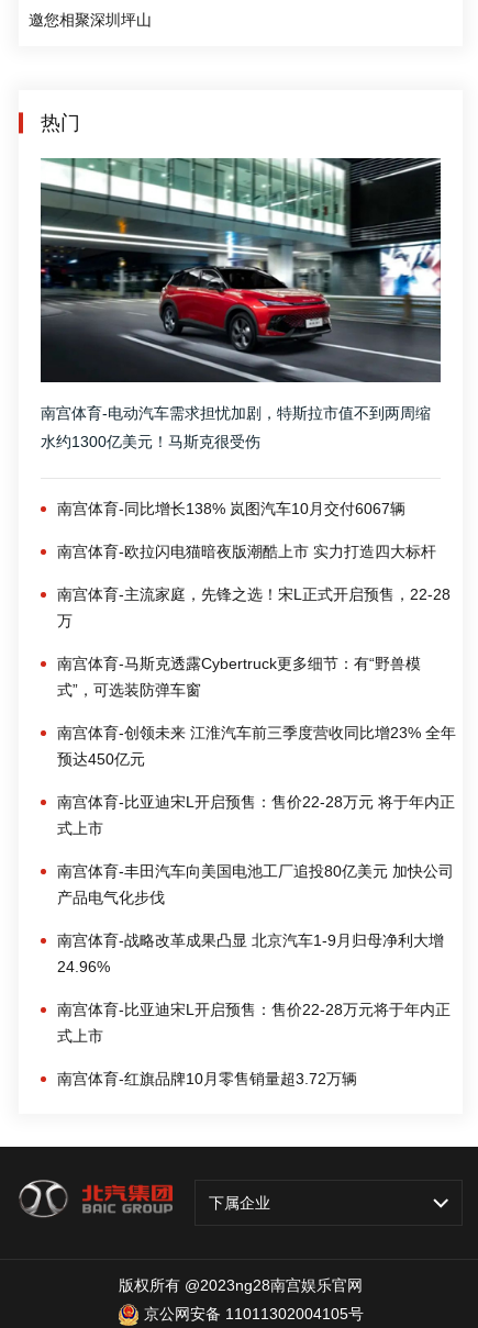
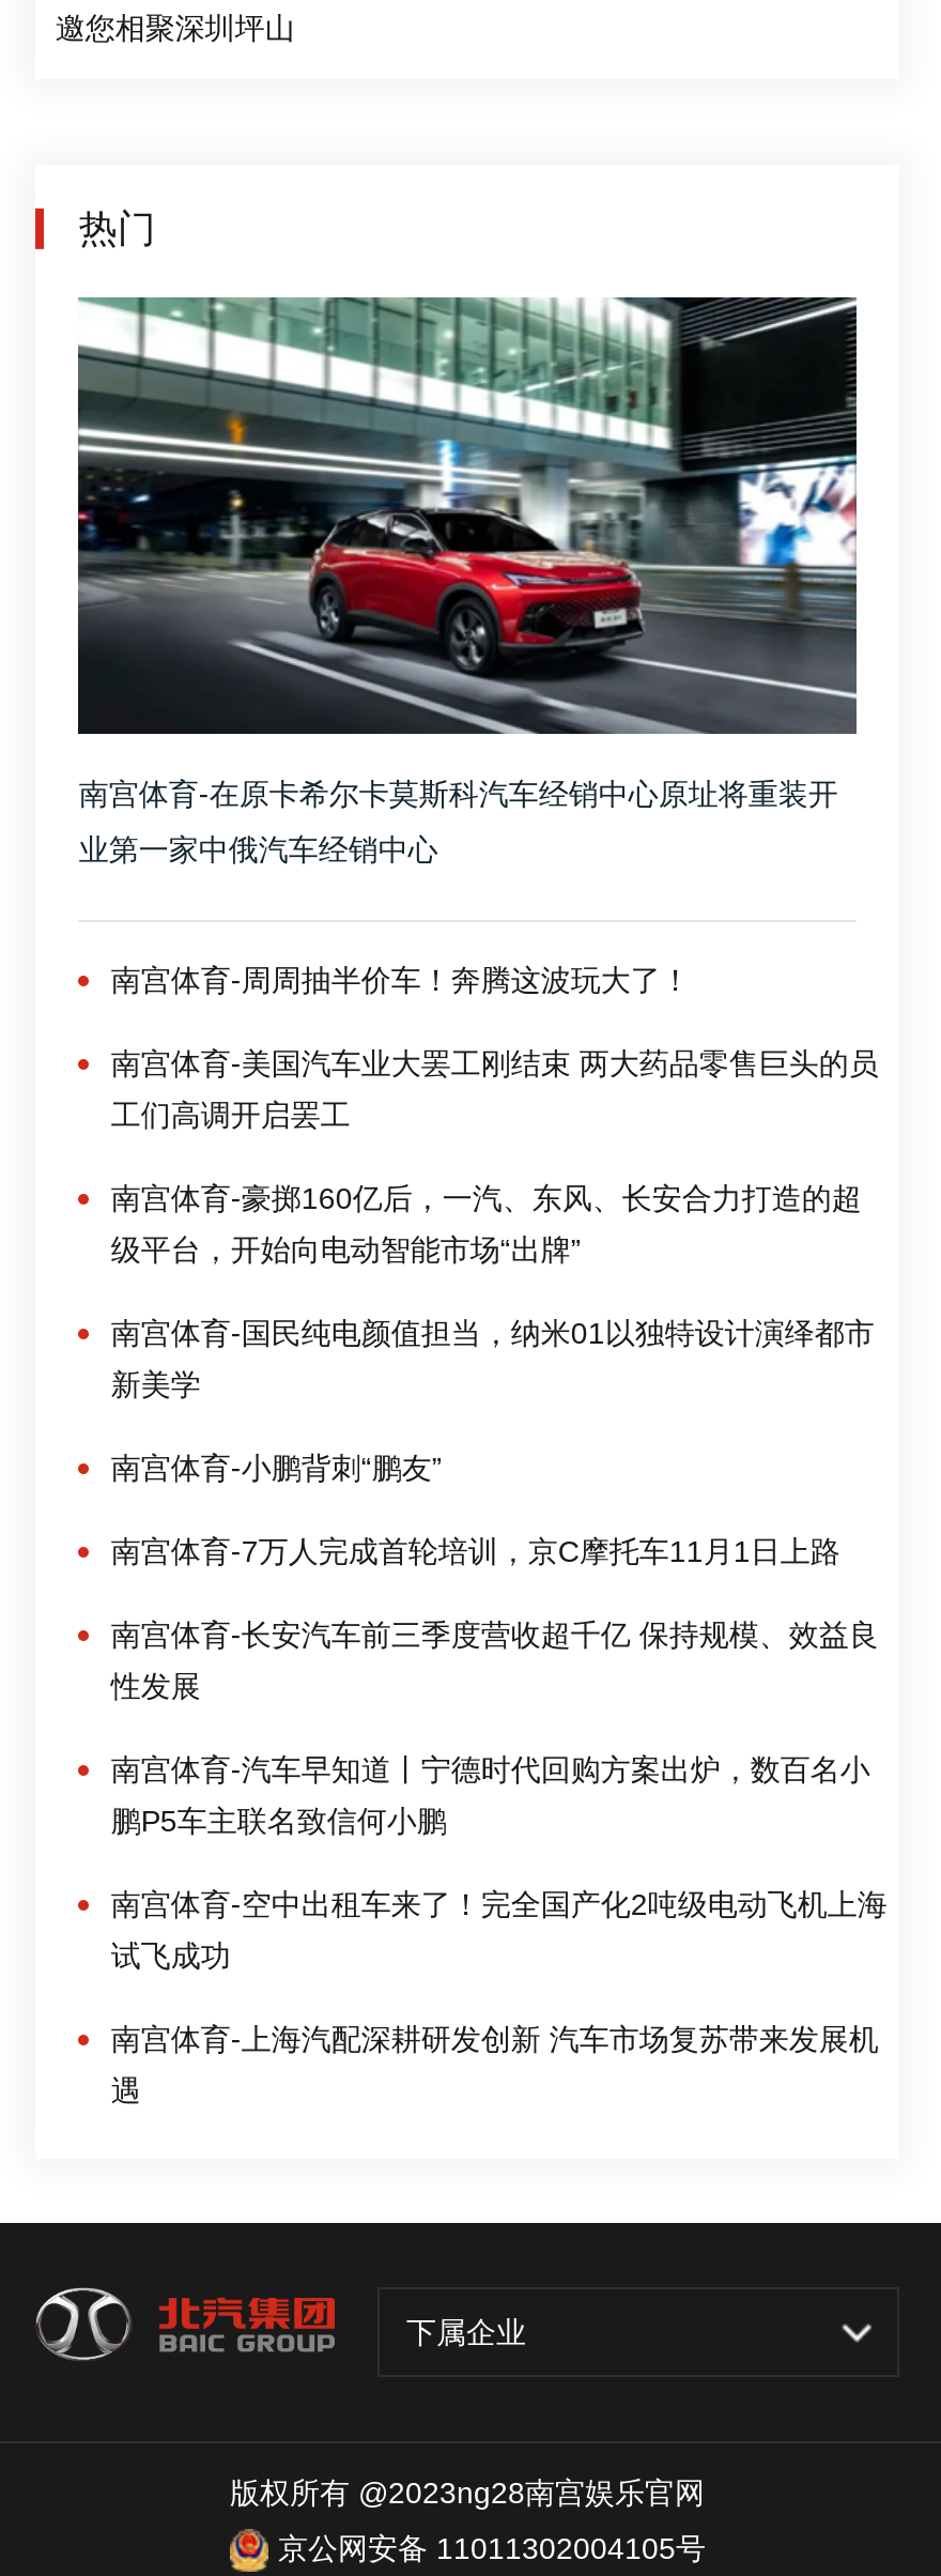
[41,404,431,422] 南宫体育-电动汽车需求担忧加剧，特斯拉市值不到两周缩 -> [79,777,838,811] 南宫体育-在原卡希尔卡莫斯科汽车经销中心原址将重装开
[41,433,261,450] 水约1300亿美元！马斯克很受伤 -> [79,832,438,867] 业第一家中俄汽车经销中心
[58,500,406,517] 南宫体育-同比增长138% 岚图汽车10月交付6067辆 -> [111,963,691,997] 南宫体育-周周抽半价车！奔腾这波玩大了！
[58,543,437,560] 南宫体育-欧拉闪电猫暗夜版潮酷上市 实力打造四大标杆 -> [111,1046,879,1081] 南宫体育-美国汽车业大罢工刚结束 两大药品零售巨头的员
[58,586,451,603] 南宫体育-主流家庭，先锋之选！宋L正式开启预售，22-28 -> [111,1098,351,1132] 工们高调开启罢工
[58,612,73,630] 万 -> [111,1181,862,1215] 南宫体育-豪掷160亿后，一汽、东风、长安合力打造的超
[58,655,421,672] 南宫体育-马斯克透露Cybertruck更多细节：有“野兽模 -> [111,1233,581,1267] 级平台，开始向电动智能市场“出牌”
[58,681,202,699] 式”，可选装防弹车窗 -> [111,1316,874,1350] 南宫体育-国民纯电颜值担当，纳米01以独特设计演绎都市
[58,724,456,742] 南宫体育-创领未来 江淮汽车前三季度营收同比增23% 全年 -> [111,1367,201,1402] 新美学
[58,750,145,768] 预达450亿元 -> [111,1451,442,1485] 南宫体育-小鹏背刺“鹏友”
[58,793,455,811] 南宫体育-比亚迪宋L开启预售：售价22-28万元 将于年内正 -> [111,1534,840,1568] 南宫体育-7万人完成首轮培训，京C摩托车11月1日上路
[58,820,104,837] 式上市 -> [111,1618,879,1652] 南宫体育-长安汽车前三季度营收超千亿 保持规模、效益良
[58,862,454,880] 南宫体育-丰田汽车向美国电池工厂追投80亿美元 加快公司 -> [111,1669,201,1703] 性发展
[58,889,165,906] 产品电气化步伐 -> [111,1752,870,1787] 南宫体育-汽车早知道丨宁德时代回购方案出炉，数百名小
[58,932,444,949] 南宫体育-战略改革成果凸显 北京汽车1-9月归母净利大增 -> [111,1804,447,1838] 鹏P5车主联名致信何小鹏
[58,958,110,976] 24.96% -> [111,1887,887,1922] 南宫体育-空中出租车来了！完全国产化2吨级电动飞机上海
[58,1001,451,1018] 南宫体育-比亚迪宋L开启预售：售价22-28万元将于年内正 -> [111,1939,231,1973] 试飞成功
[58,1027,104,1045] 式上市 -> [111,2022,879,2056] 南宫体育-上海汽配深耕研发创新 汽车市场复苏带来发展机
[58,1070,358,1088] 南宫体育-红旗品牌10月零售销量超3.72万辆 -> [111,2073,141,2108] 遇

